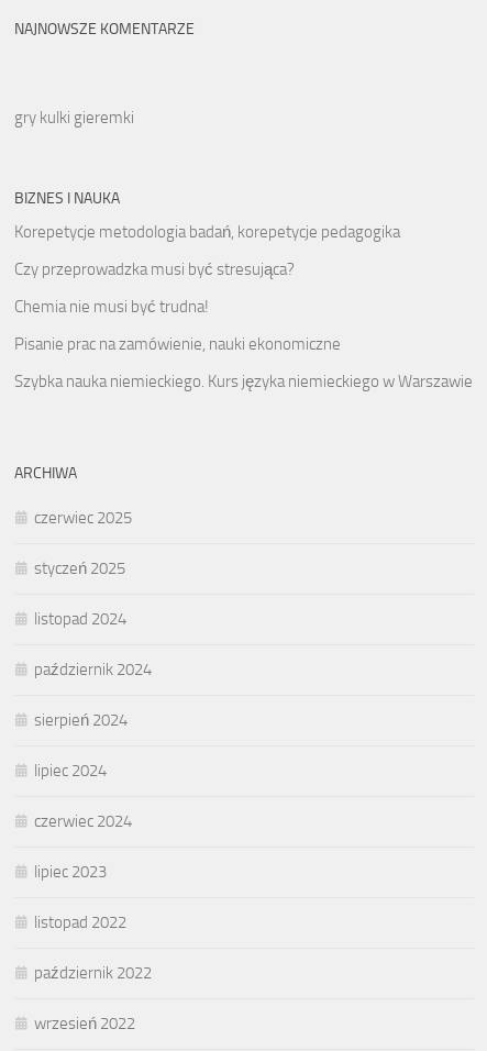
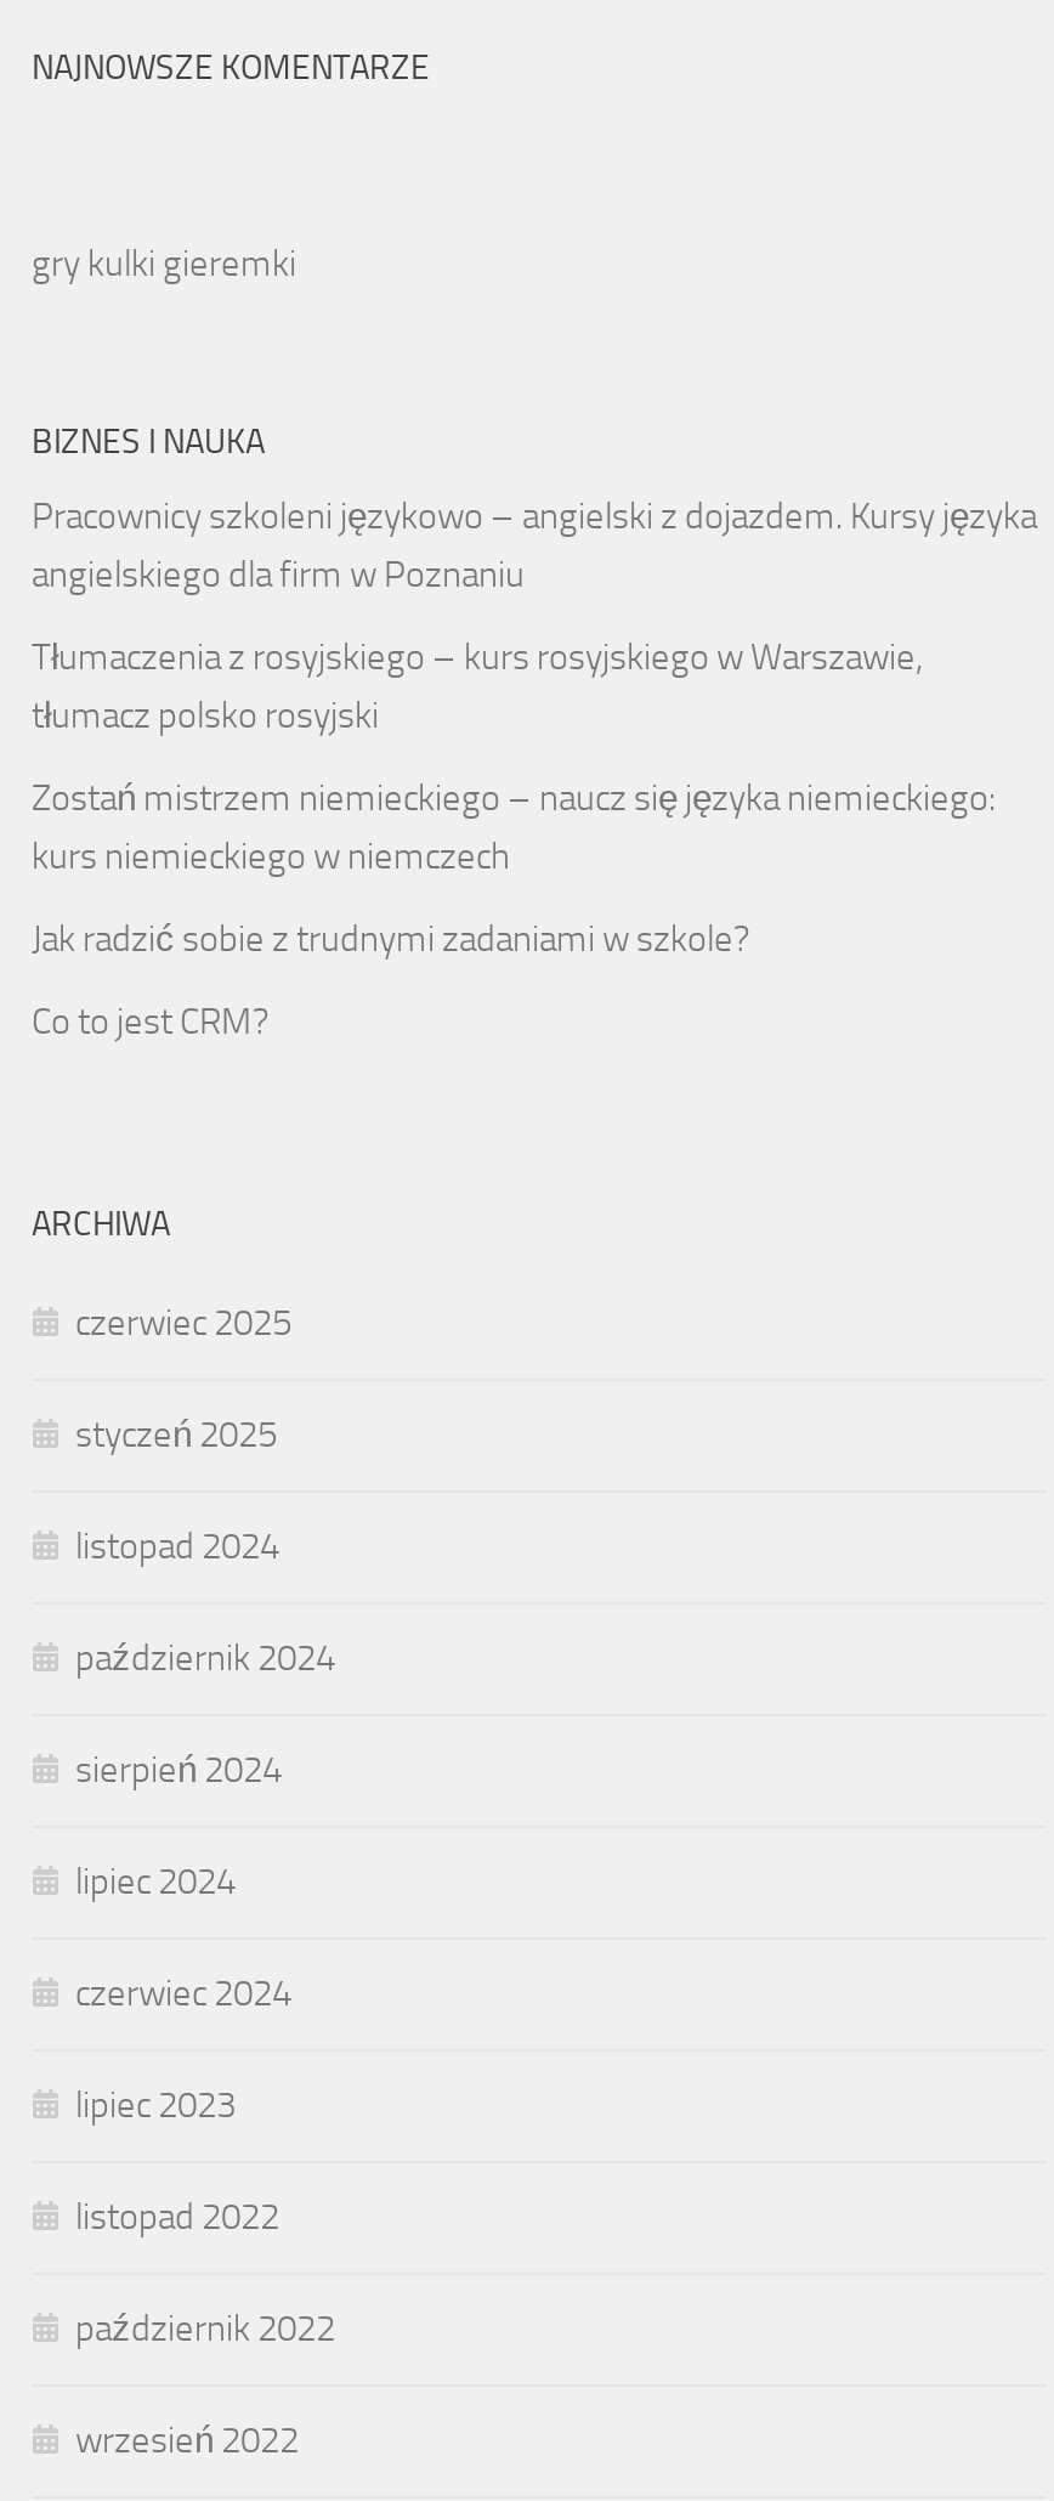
[14,222,400,242] Korepetycje metodologia badań, korepetycje pedagogika -> [32,494,1037,596] Pracownicy szkoleni językowo – angielski z dojazdem. Kursy języka | angielskiego dla firm w Poznaniu
[14,259,295,279] Czy przeprowadzka musi być stresująca? -> [32,635,923,737] Tłumaczenia z rosyjskiego – kurs rosyjskiego w Warszawie, | tłumacz polsko rosyjski
[14,297,209,317] Chemia nie musi być trudna! -> [32,776,996,878] Zostań mistrzem niemieckiego – naucz się języka niemieckiego: | kurs niemieckiego w niemczech
[14,334,341,354] Pisanie prac na zamówienie, nauki ekonomiczne -> [32,917,750,961] Jak radzić sobie z trudnymi zadaniami w szkole?
[14,372,473,391] Szybka nauka niemieckiego. Kurs języka niemieckiego w Warszawie -> [32,1000,270,1043] Co to jest CRM?

